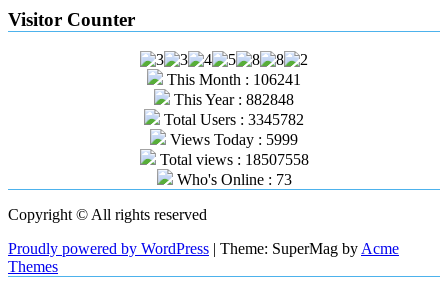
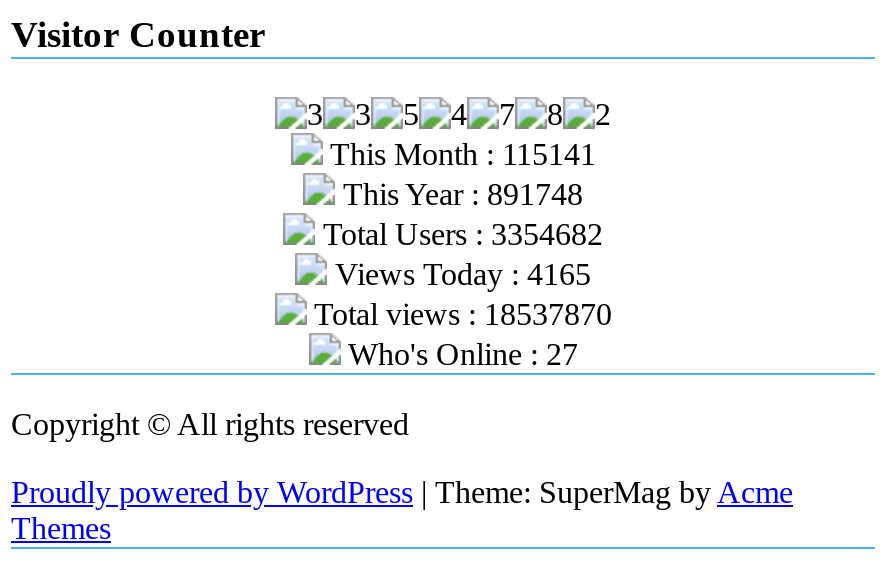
[163,71,301,88] This Month : 106241 -> [322,137,596,171] This Month : 115141
[170,91,294,108] This Year : 882848 -> [335,177,583,211] This Year : 891748
[160,111,304,128] Total Users : 3345782 -> [315,217,603,251] Total Users : 3354682
[166,131,298,148] Views Today : 5999 -> [327,257,591,291] Views Today : 4165
[155,151,308,168] Total views : 18507558 -> [306,297,612,331] Total views : 18537870
[172,171,291,188] Who's Online : 73 -> [340,337,578,371] Who's Online : 27

